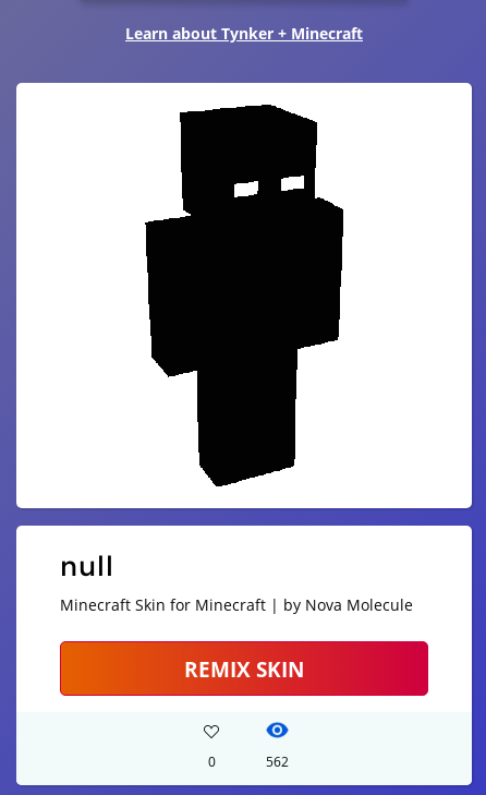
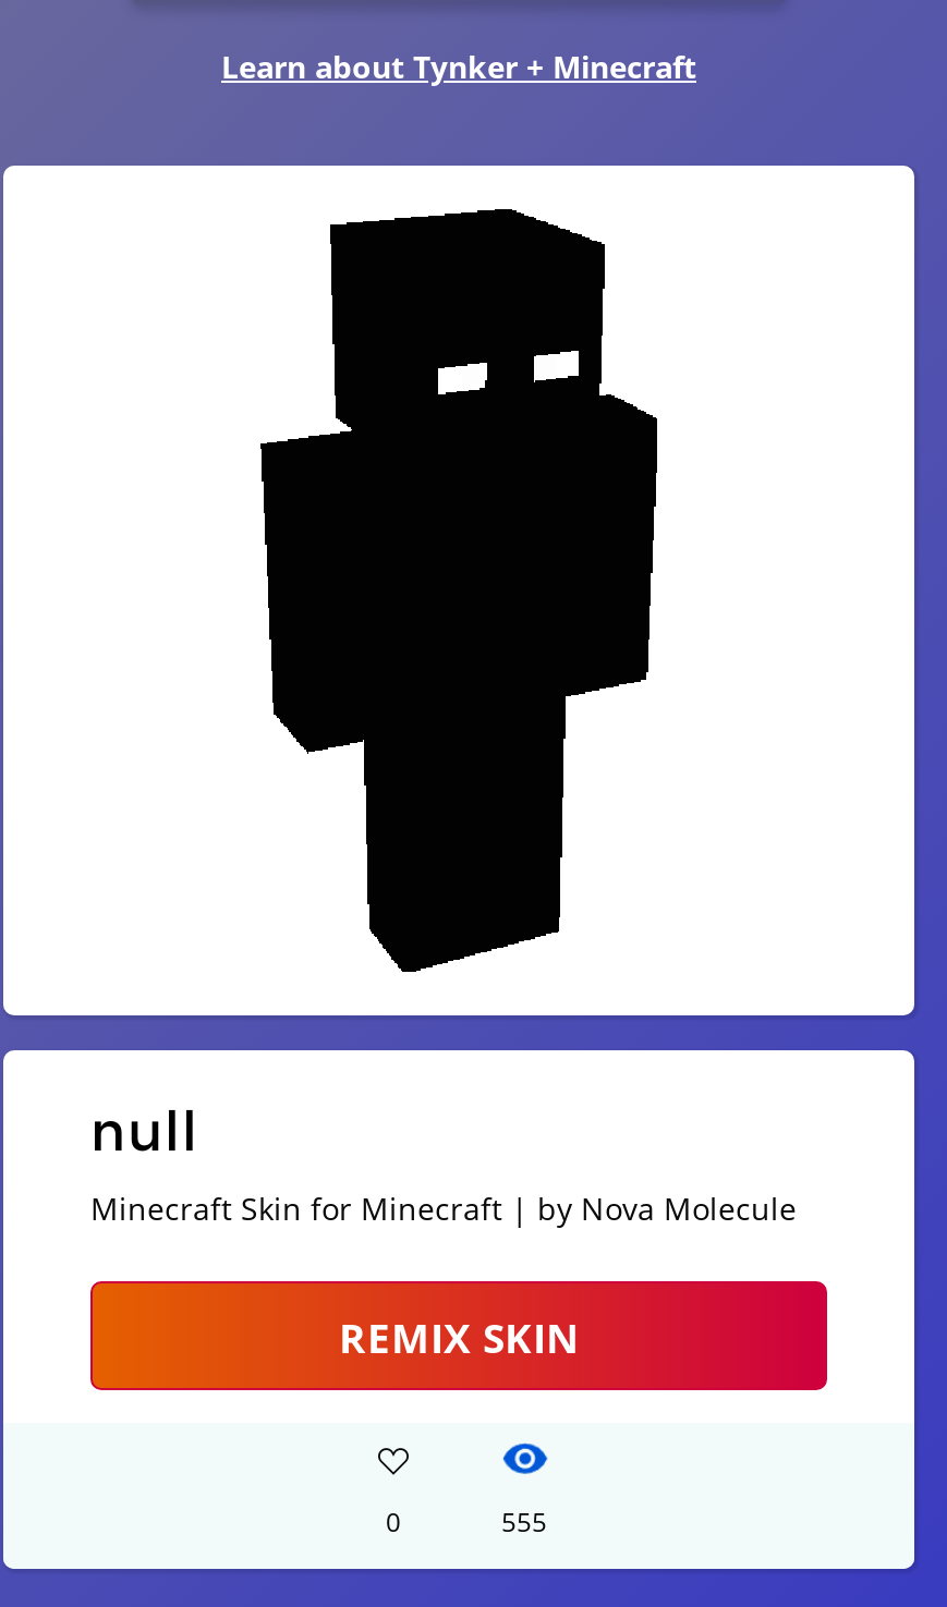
[265,753,288,771] 562 -> [501,1504,547,1541] 555

